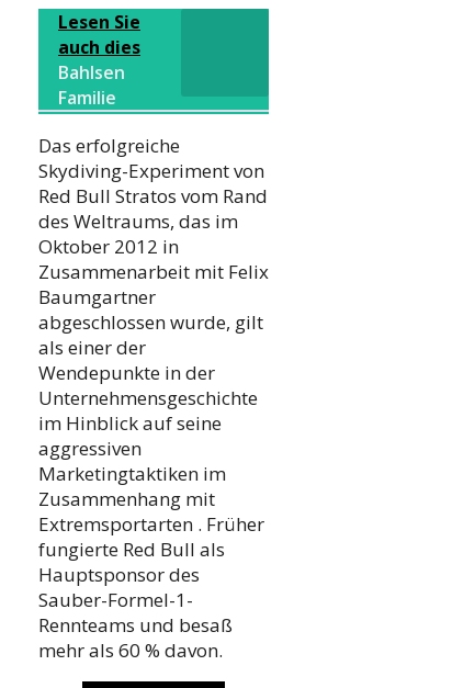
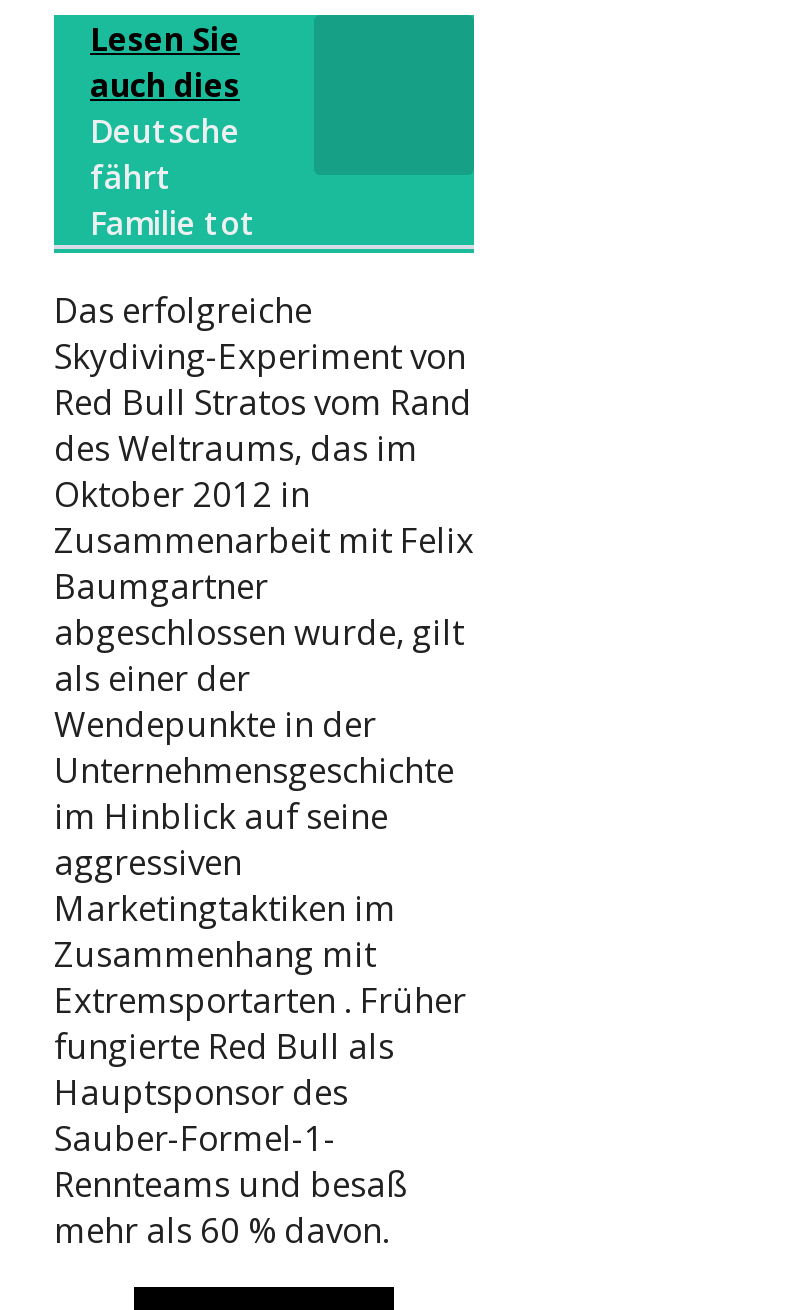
[58,60,125,110] Bahlsen | Familie -> [90,109,256,245] Deutsche | fährt | Familie tot

